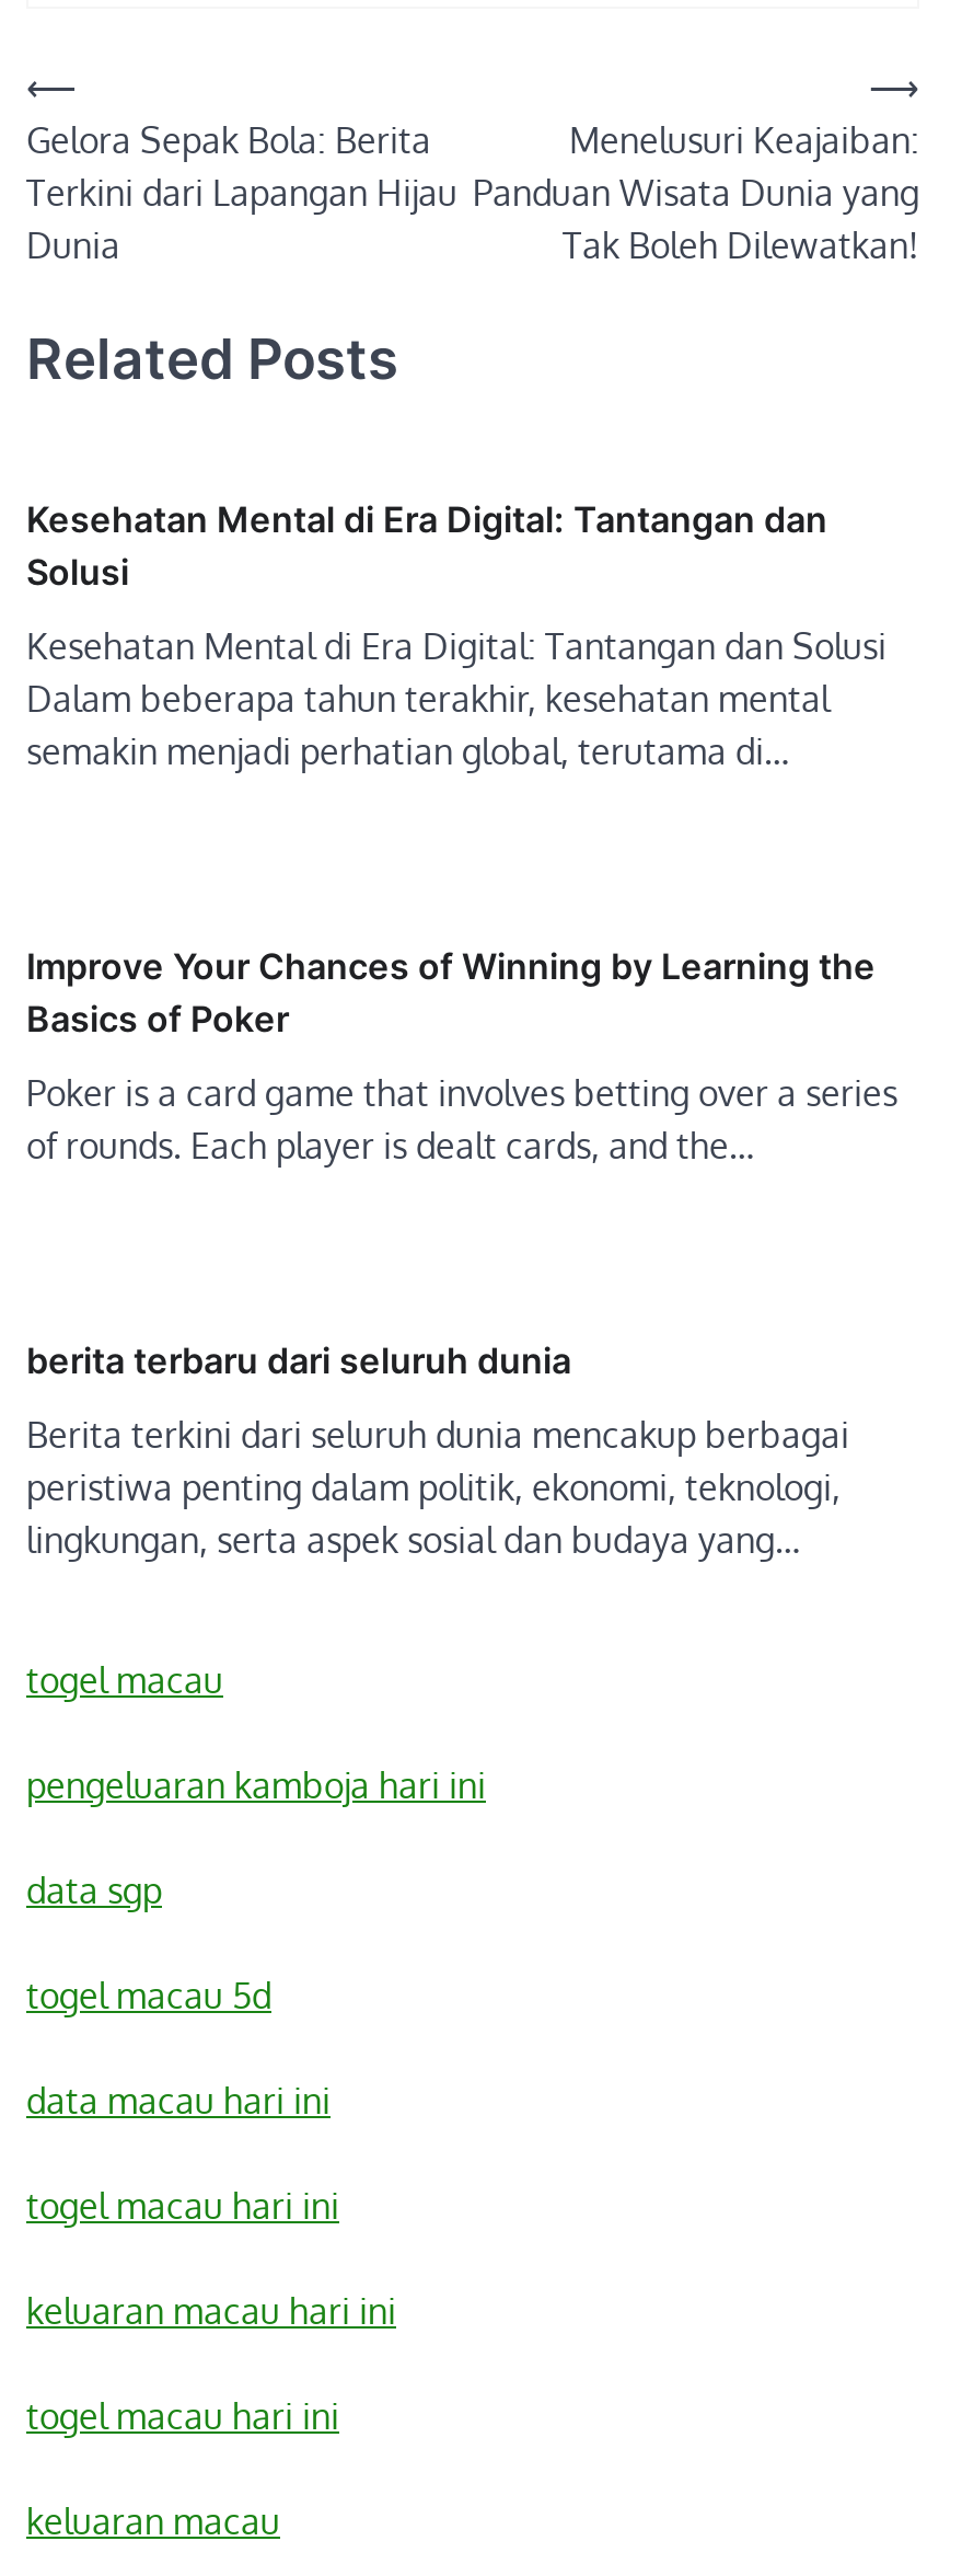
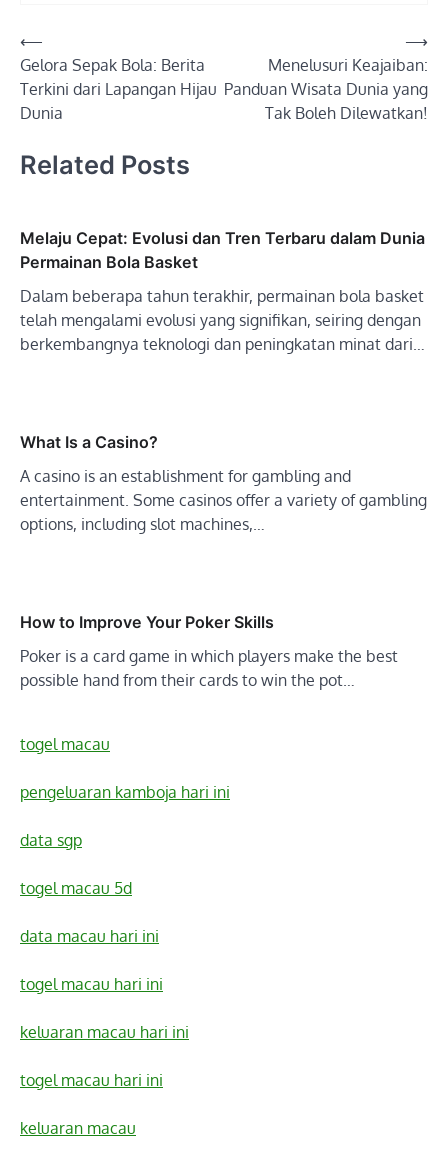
[26,497,827,593] Kesehatan Mental di Era Digital: Tantangan dan | Solusi -> [20,228,425,272] Melaju Cepat: Evolusi dan Tren Terbaru dalam Dunia | Permainan Bola Basket
[26,624,886,773] Kesehatan Mental di Era Digital: Tantangan dan Solusi | Dalam beberapa tahun terakhir, kesehatan mental | semakin menjadi perhatian global, terutama di… -> [20,286,425,354] Dalam beberapa tahun terakhir, permainan bola basket | telah mengalami evolusi yang signifikan, seiring dengan | berkembangnya teknologi dan peningkatan minat dari…
[26,943,876,1040] Improve Your Chances of Winning by Learning the | Basics of Poker -> [20,432,158,452] What Is a Casino?
[26,1071,897,1167] Poker is a card game that involves betting over a series | of rounds. Each player is dealt cards, and the… -> [20,466,427,534] A casino is an establishment for gambling and | entertainment. Some casinos offer a variety of gambling | options, including slot machines,…
[26,1338,571,1382] berita terbaru dari seluruh dunia -> [20,612,274,632] How to Improve Your Poker Skills
[26,1412,849,1561] Berita terkini dari seluruh dunia mencakup berbagai | peristiwa penting dalam politik, ekonomi, teknologi, | lingkungan, serta aspek sosial dan budaya yang… -> [20,646,398,690] Poker is a card game in which players make the best | possible hand from their cards to win the pot…

